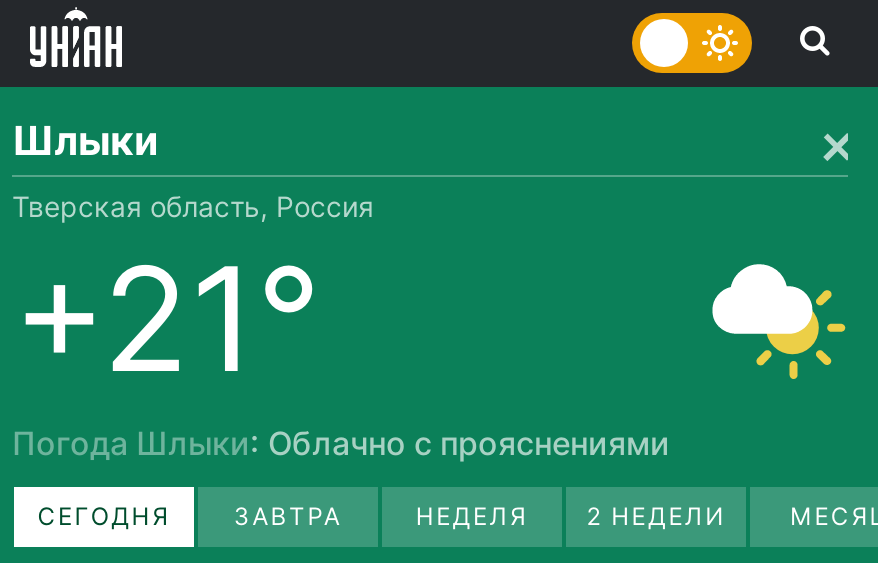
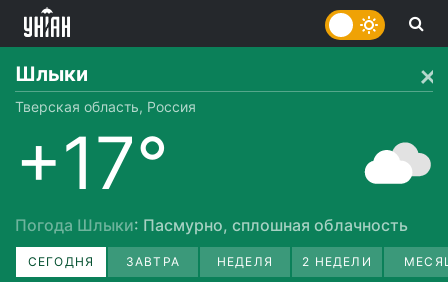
[12,231,322,405] +21° -> [15,119,169,206] +17°
[710,261,846,381] [image] -> [364,135,432,193] [image]
[12,423,670,463] Погода Шлыки: Облачно с прояснениями -> [15,215,408,235] Погода Шлыки: Пасмурно, сплошная облачность

